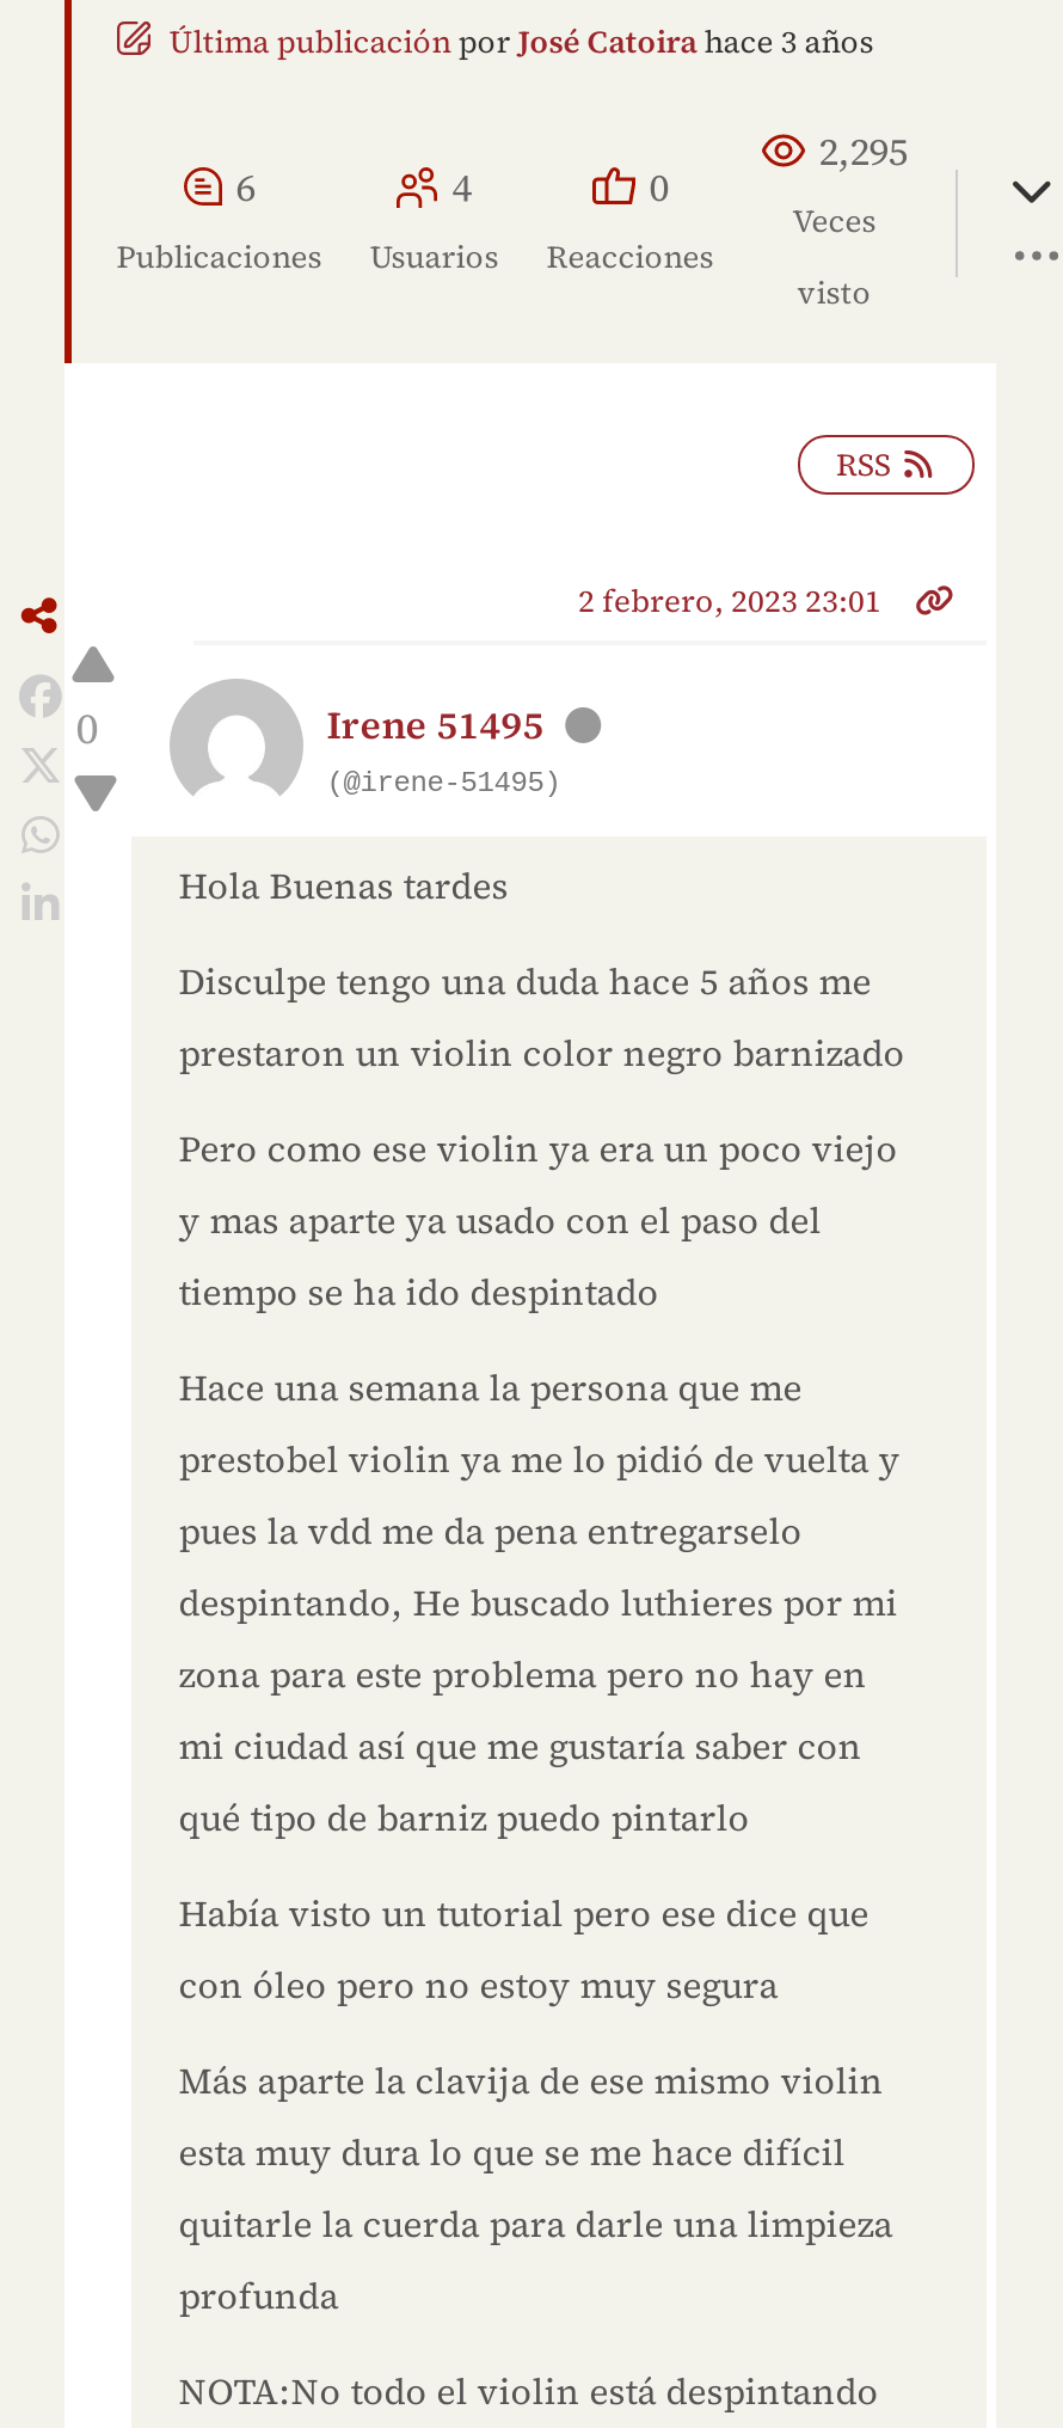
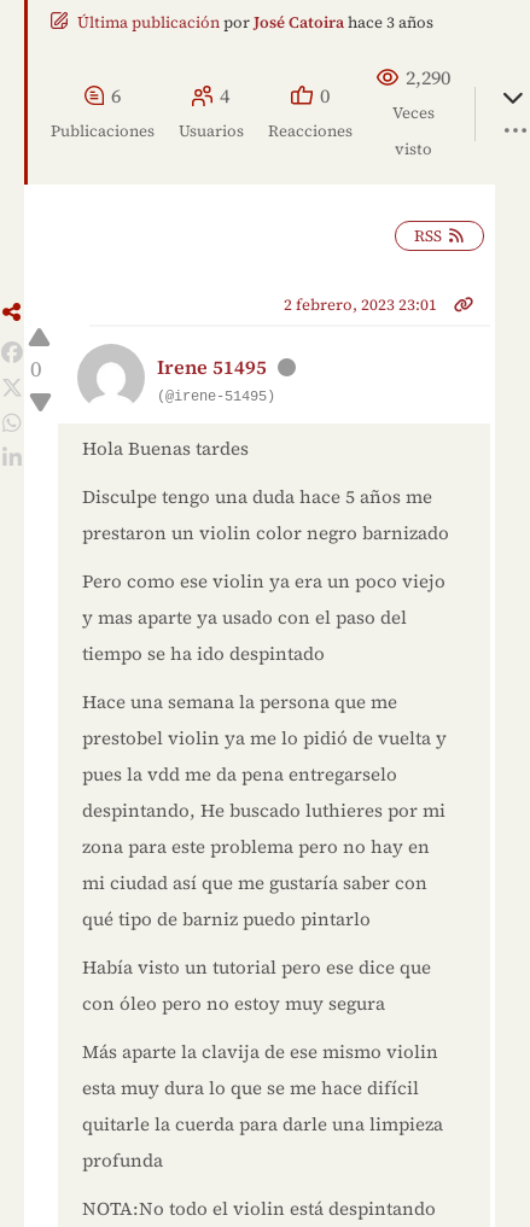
[819,124,907,177] 2,295 -> [405,64,450,90] 2,290

